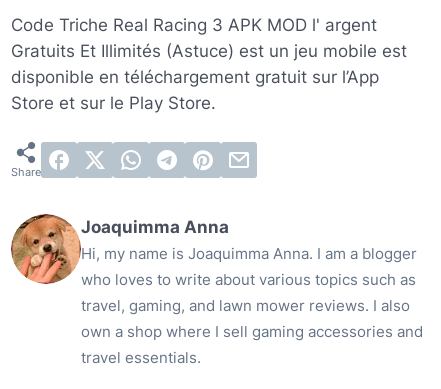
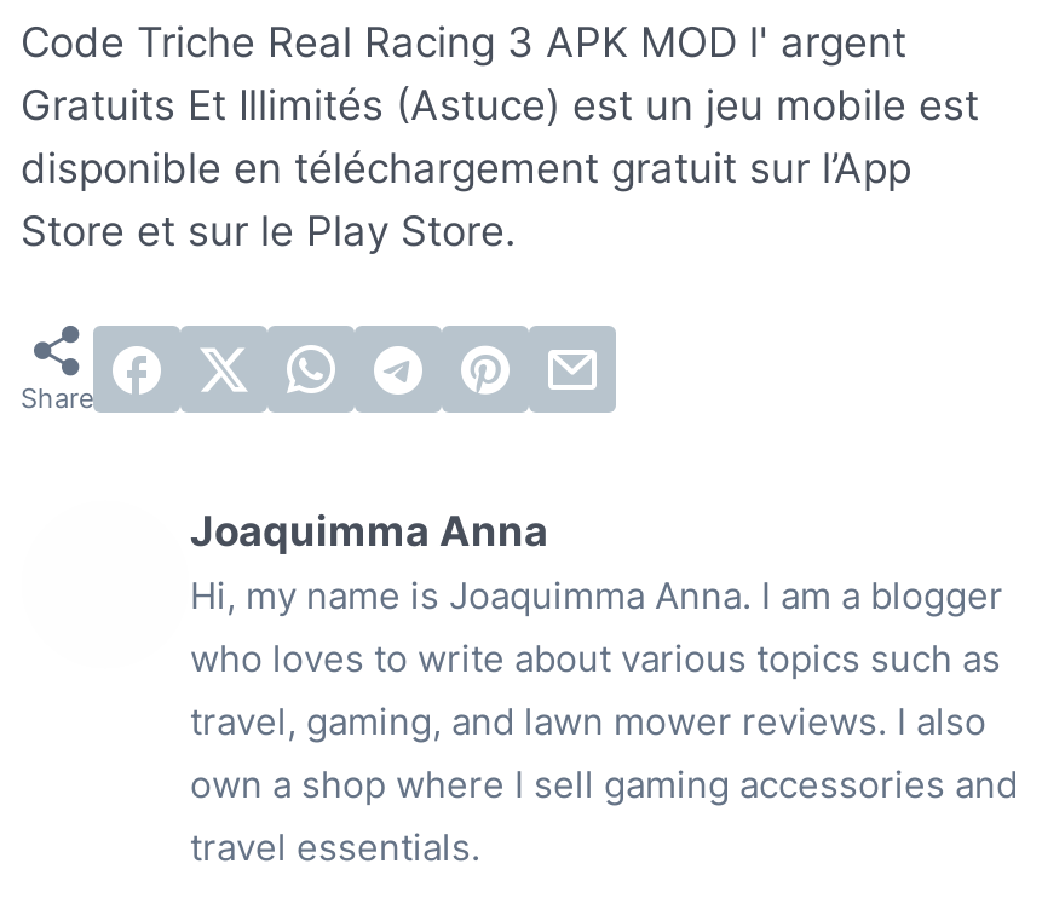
[10,213,81,285] [image] -> none

